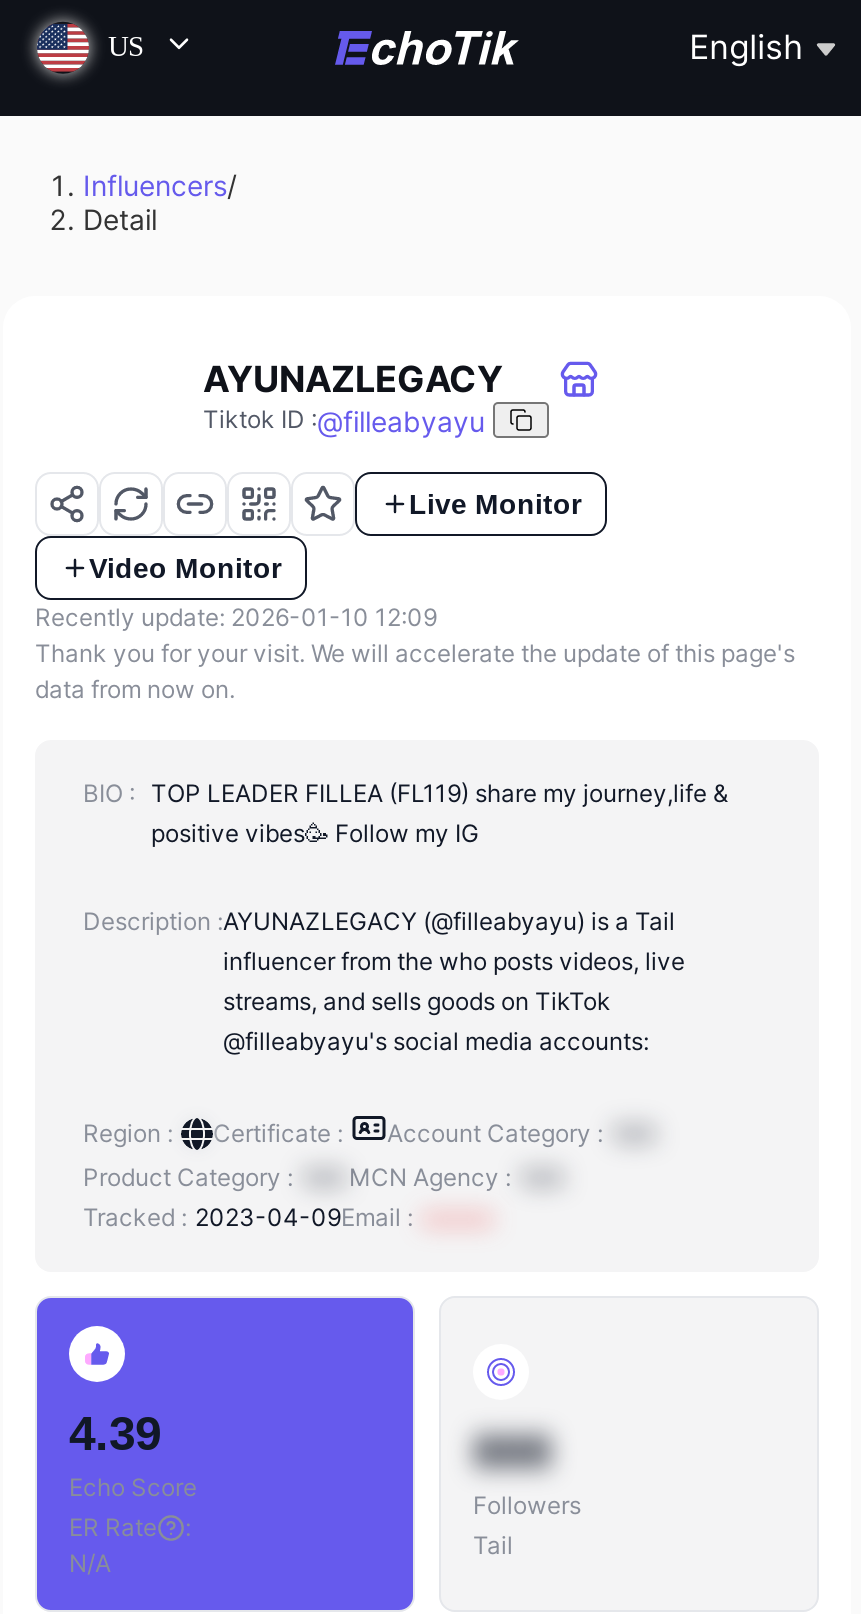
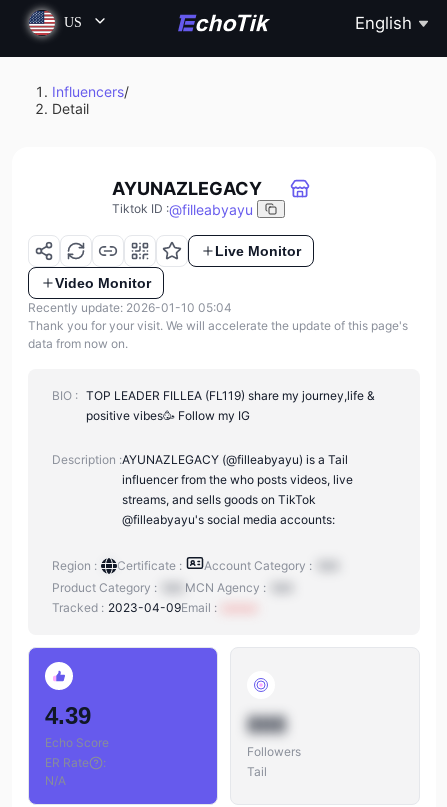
[35,603,437,633] Recently update: 2026-01-10 12:09 -> [28,300,232,315] Recently update: 2026-01-10 05:04

